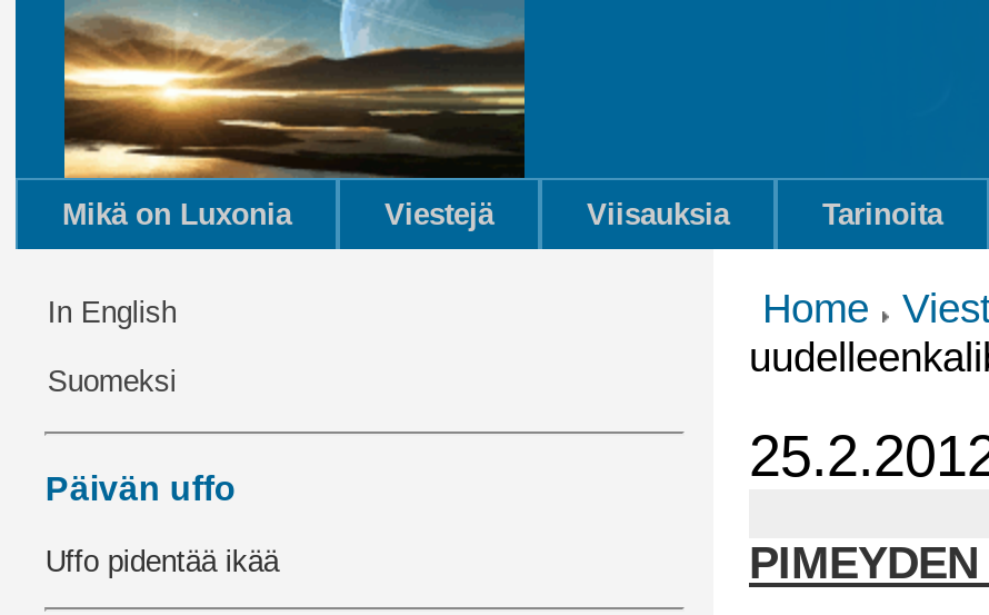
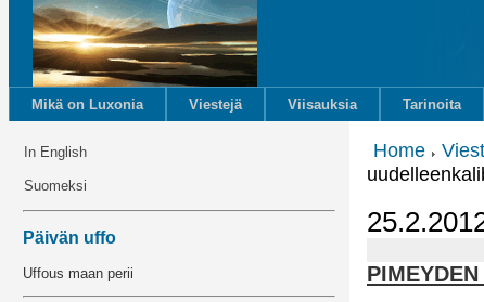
[45,544,278,578] Uffo pidentää ikää -> [23,265,134,281] Uffous maan perii

